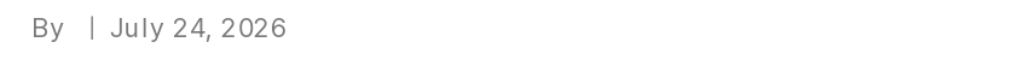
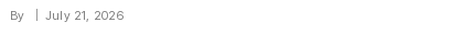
[33,11,286,44] By July 24, 2026 -> [10,8,123,23] By July 21, 2026

